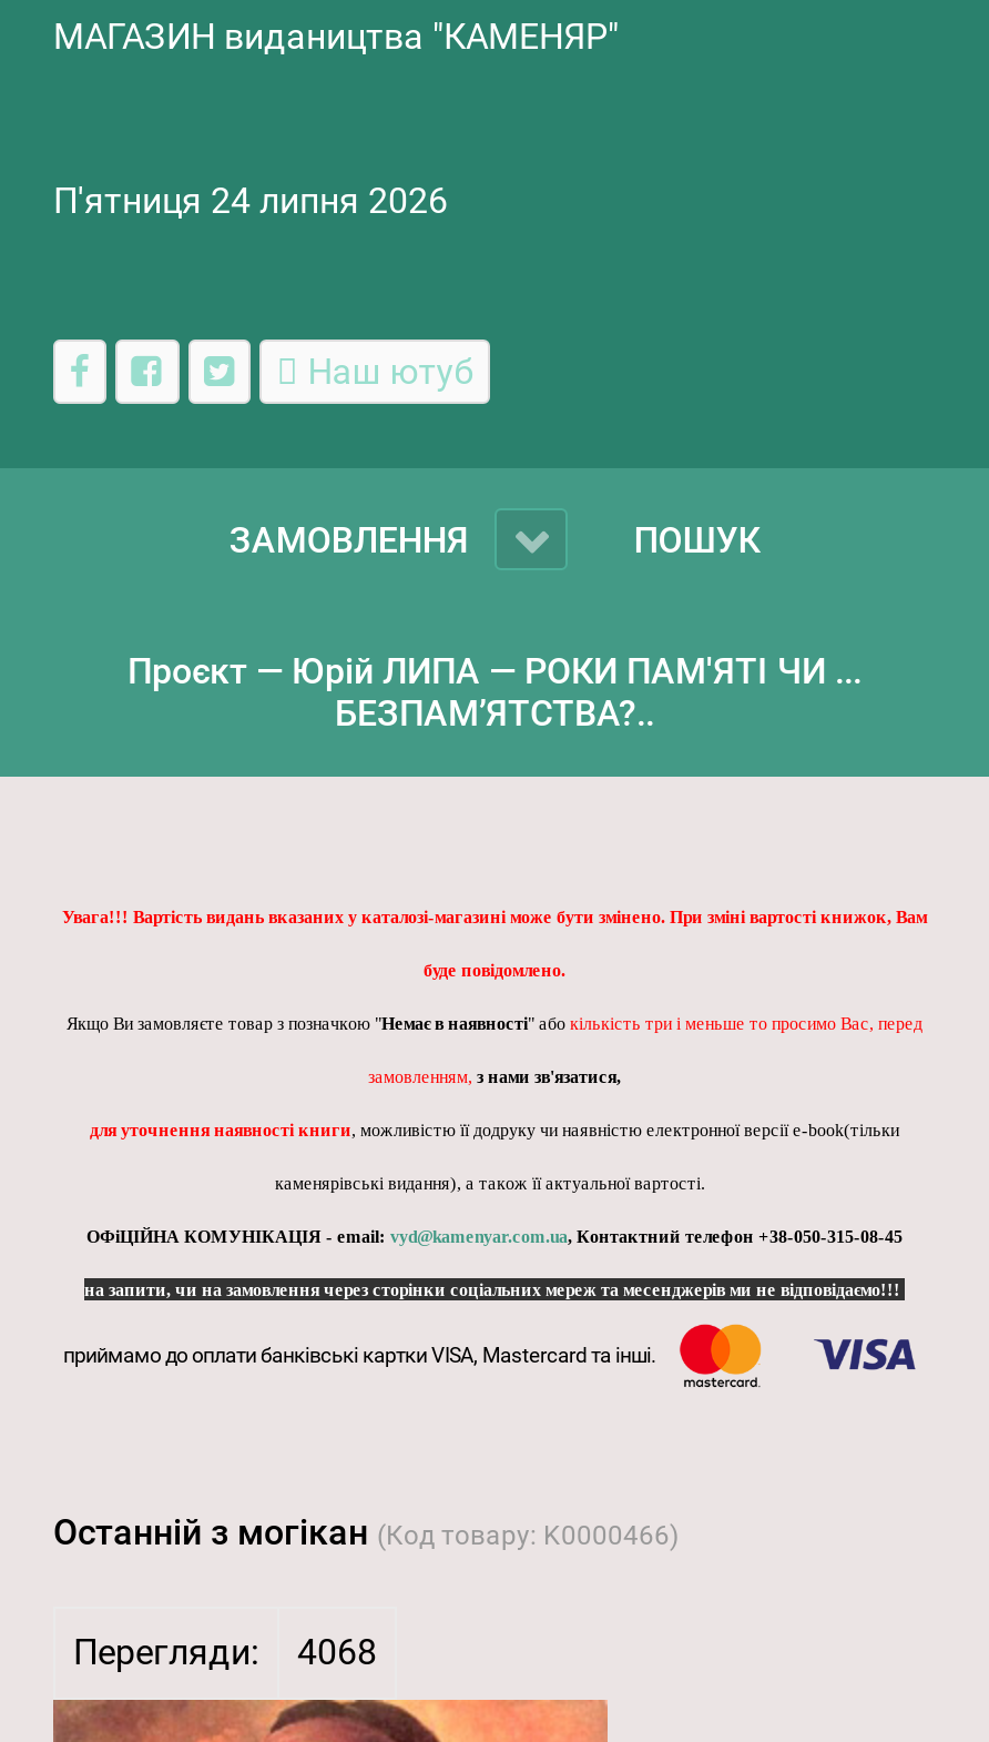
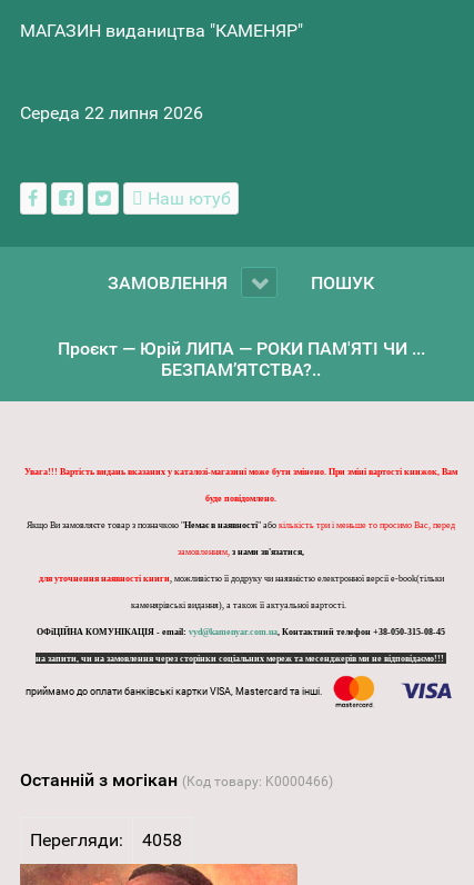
[53,180,448,222] П'ятниця 24 липня 2026 -> [20,102,203,123] Середа 22 липня 2026
[73,1631,377,1674] Перегляди: 4068 -> [30,830,182,851] Перегляди: 4058

